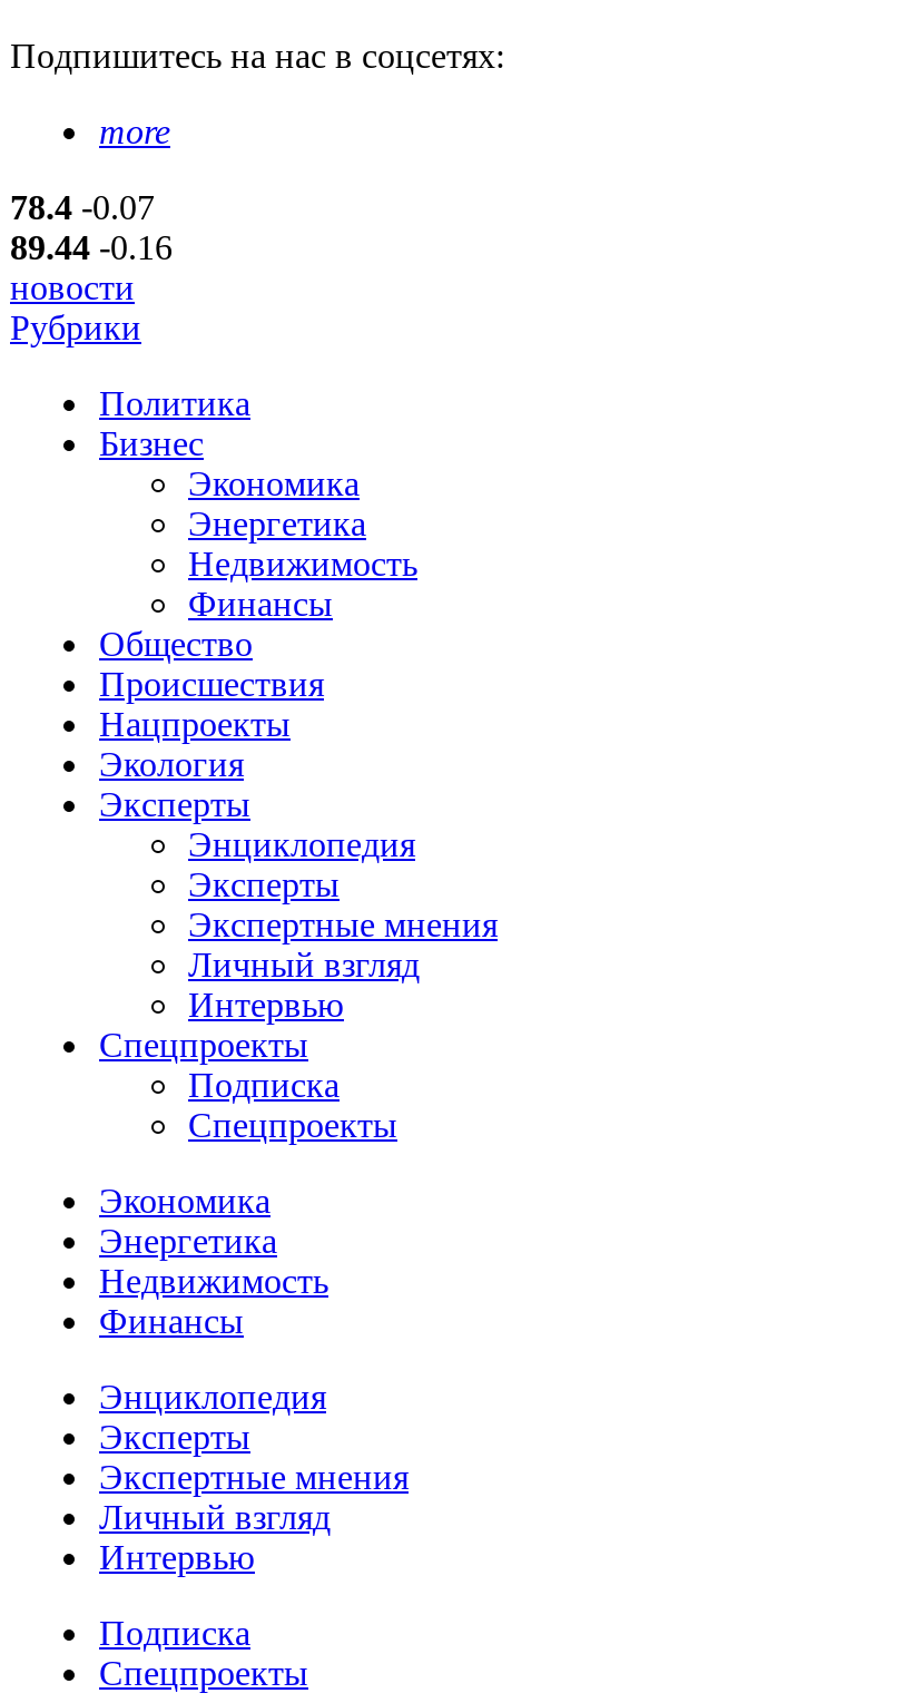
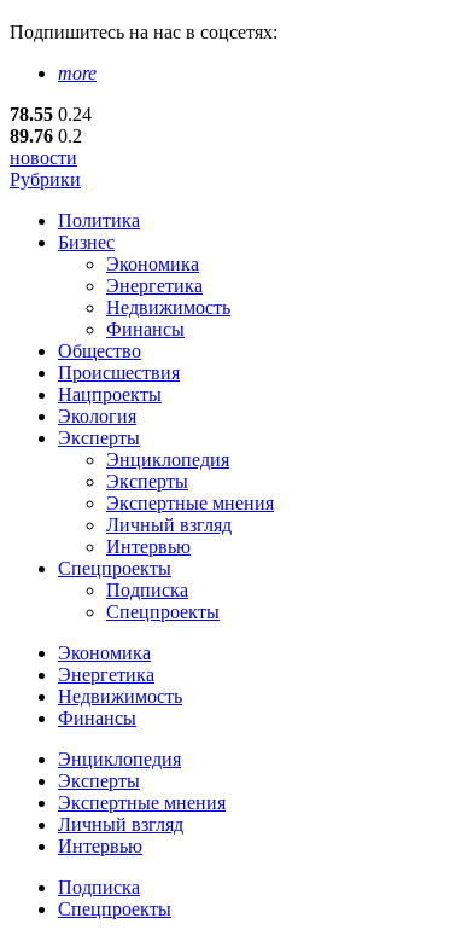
[10,188,155,226] 78.4 -0.07 -> [10,104,92,124] 78.55 0.24
[10,228,173,266] 89.44 -0.16 -> [10,126,82,146] 89.76 0.2

